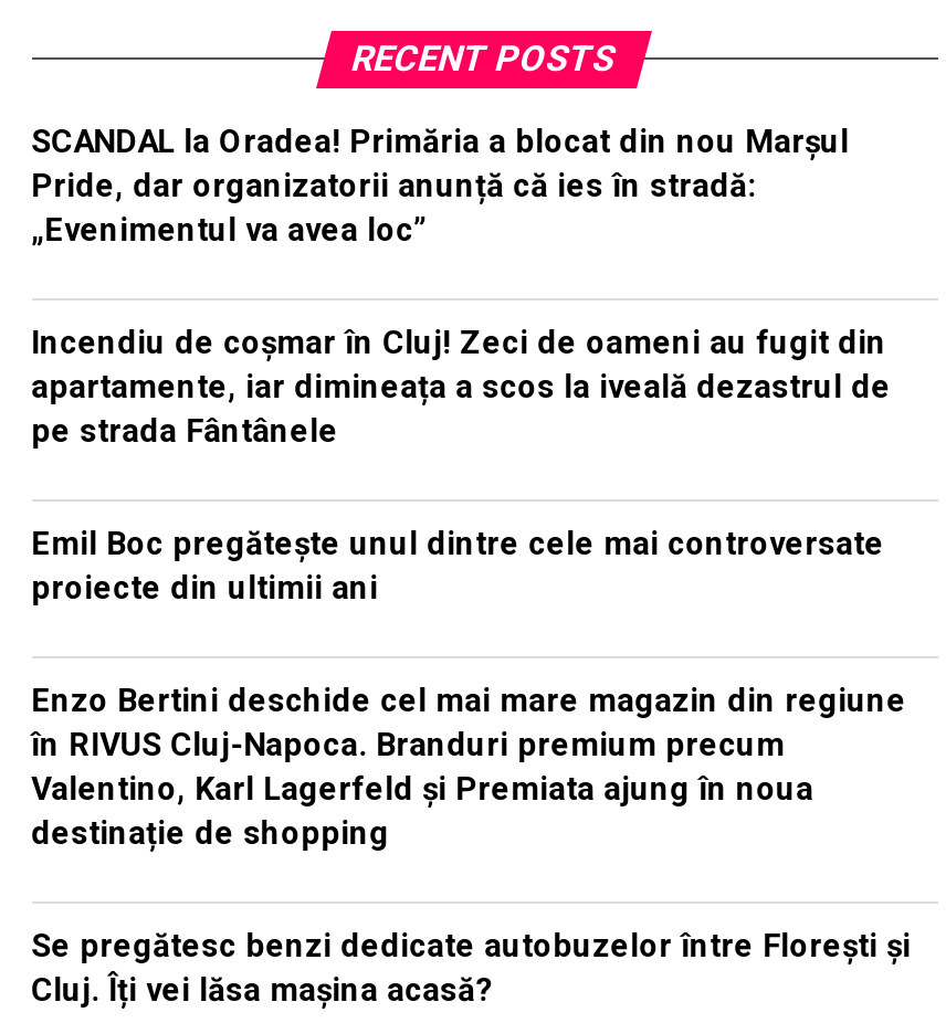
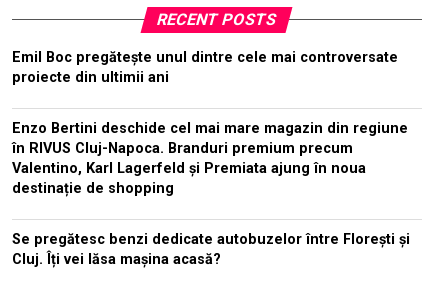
[31,124,891,451] SCANDAL la Oradea! Primăria a blocat din nou Marșul | Pride, dar organizatorii anunță că ies în stradă: | „Evenimentul va avea loc” | Incendiu de coșmar în Cluj! Zeci de oameni au fugit din | apartamente, iar dimineața a scos la iveală dezastrul de | pe strada Fântânele -> none

